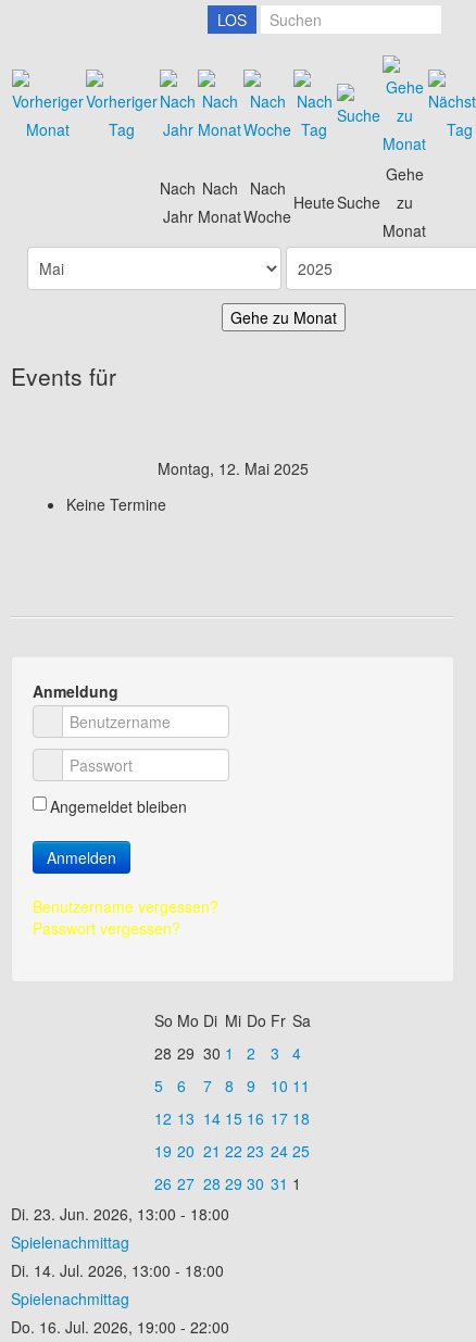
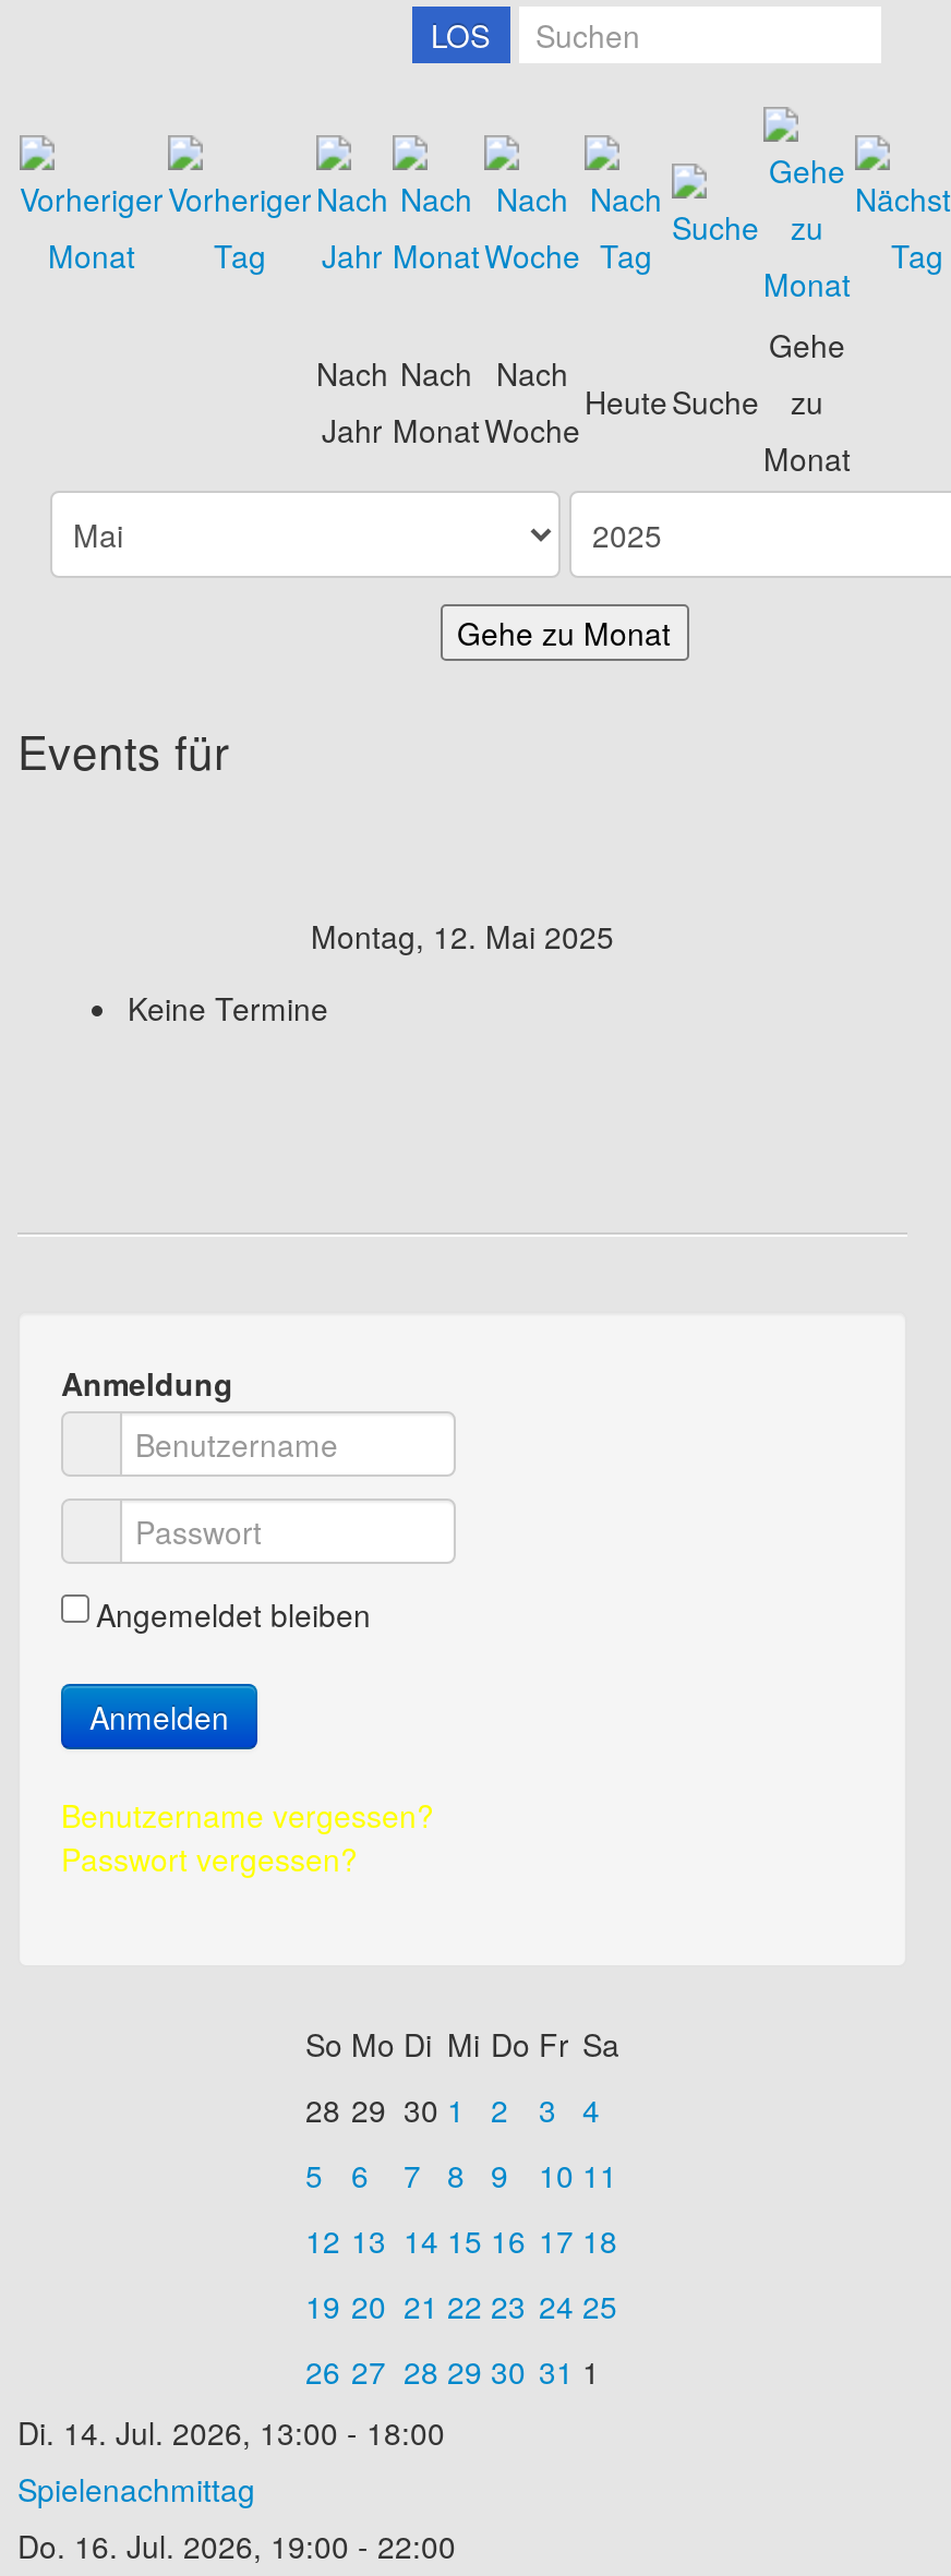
[11,1202,229,1252] Di. 23. Jun. 2026, 13:00 - 18:00 | Spielenachmittag -> none

